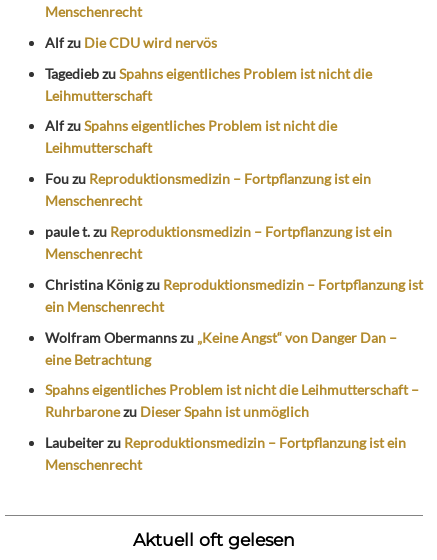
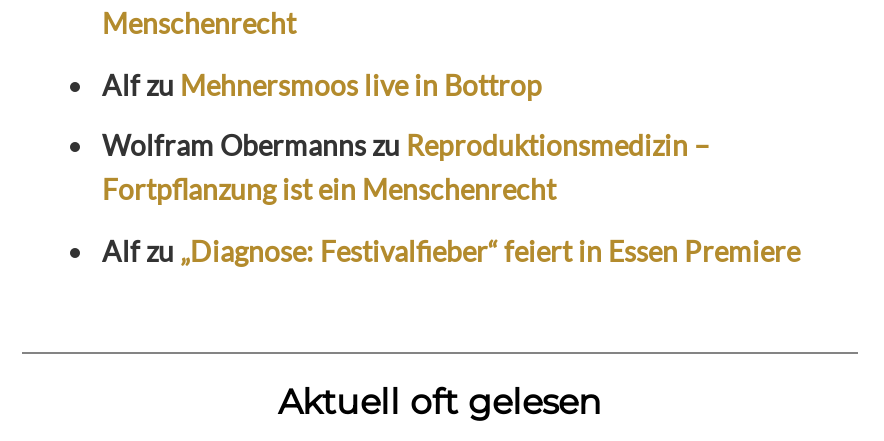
[45,34,423,473] Alf zu Die CDU wird nervös | Tagedieb zu Spahns eigentliches Problem ist nicht die | Leihmutterschaft | Alf zu Spahns eigentliches Problem ist nicht die | Leihmutterschaft | Fou zu Reproduktionsmedizin – Fortpflanzung ist ein | Menschenrecht | paule t. zu Reproduktionsmedizin – Fortpflanzung ist ein | Menschenrecht | Christina König zu Reproduktionsmedizin – Fortpflanzung ist | ein Menschenrecht | Wolfram Obermanns zu „Keine Angst“ von Danger Dan – | eine Betrachtung | Spahns eigentliches Problem ist nicht die Leihmutterschaft – | Ruhrbarone zu Dieser Spahn ist unmöglich | Laubeiter zu Reproduktionsmedizin – Fortpflanzung ist ein | Menschenrecht -> [102,68,800,269] Alf zu Mehnersmoos live in Bottrop | Wolfram Obermanns zu Reproduktionsmedizin – | Fortpflanzung ist ein Menschenrecht | Alf zu „Diagnose: Festivalfieber“ feiert in Essen Premiere

